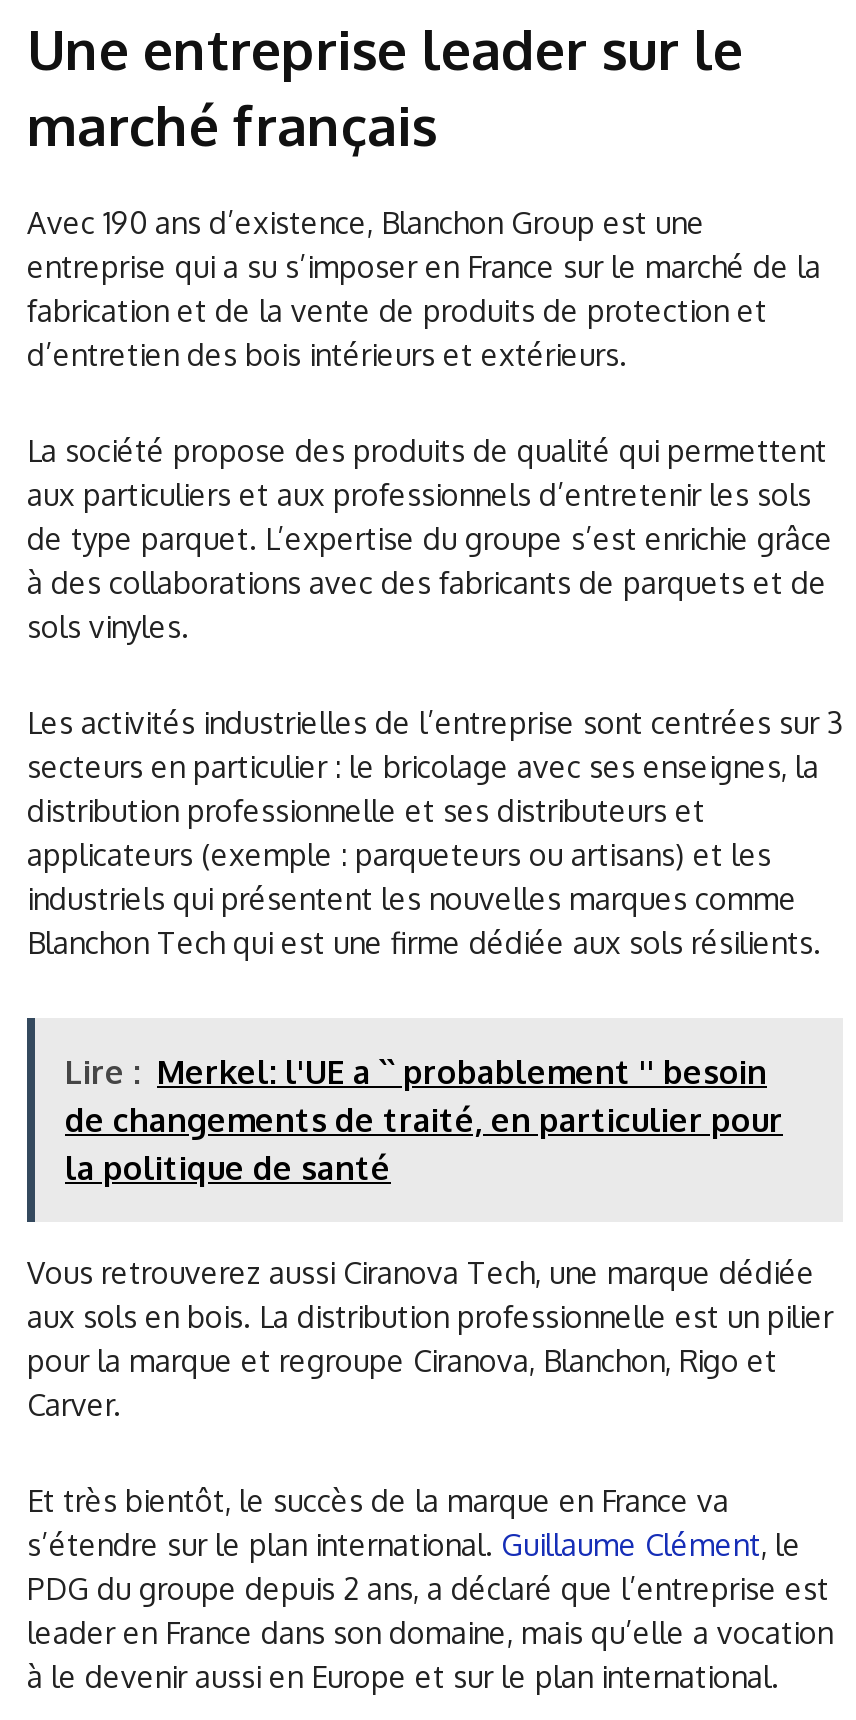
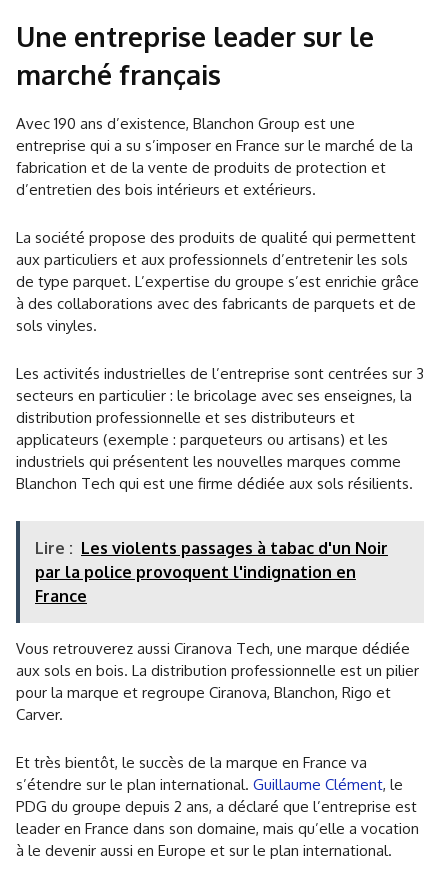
[65,1051,783,1187] Lire : Merkel: l'UE a `` probablement '' besoin | de changements de traité, en particulier pour | la politique de santé -> [35,538,388,606] Lire : Les violents passages à tabac d'un Noir | par la police provoquent l'indignation en | France

